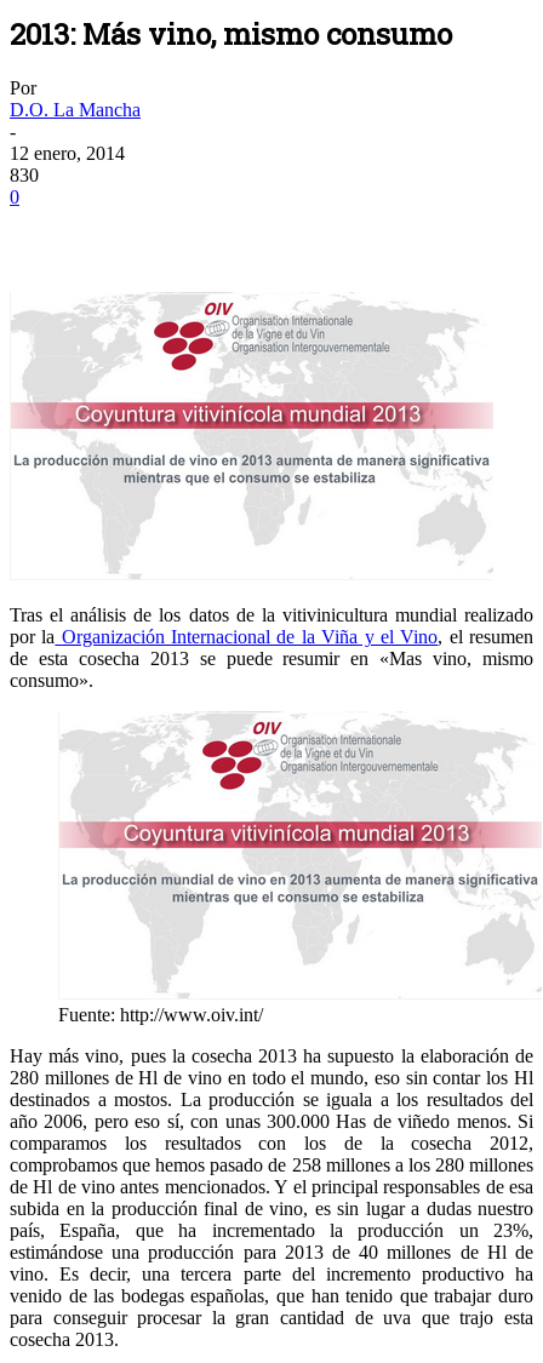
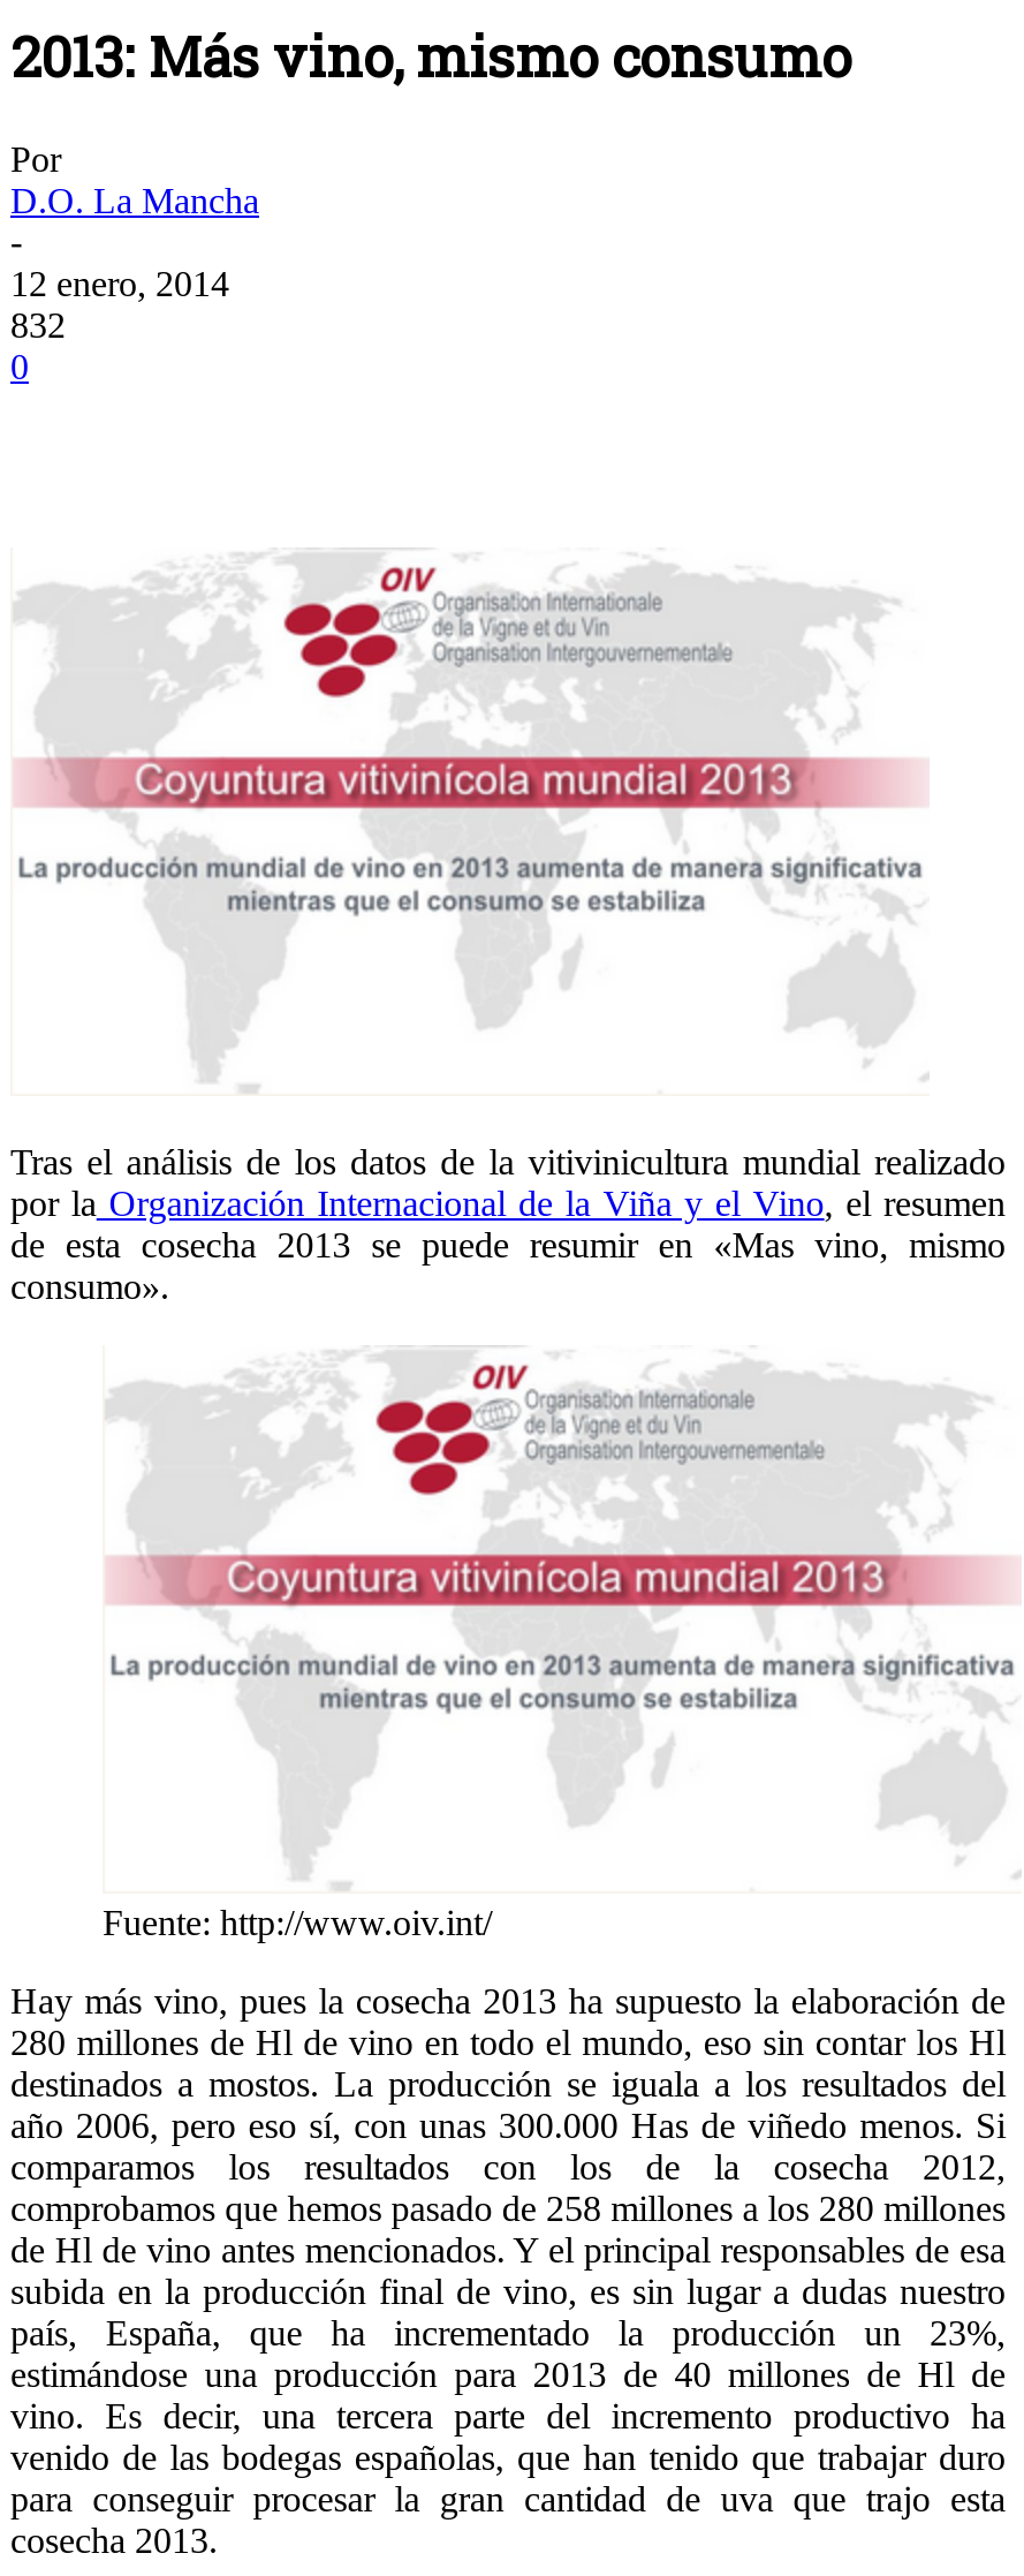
[10,165,39,185] 830 -> [10,305,66,344] 832

